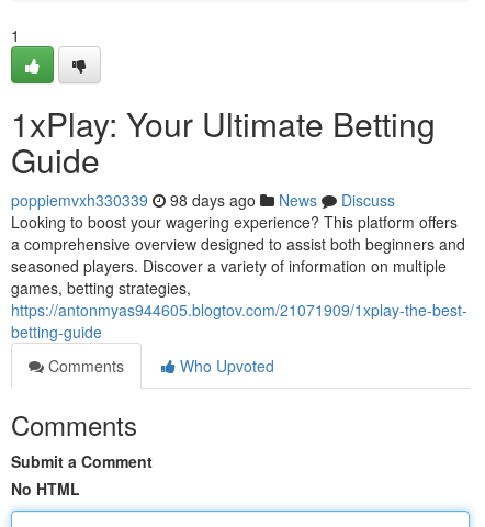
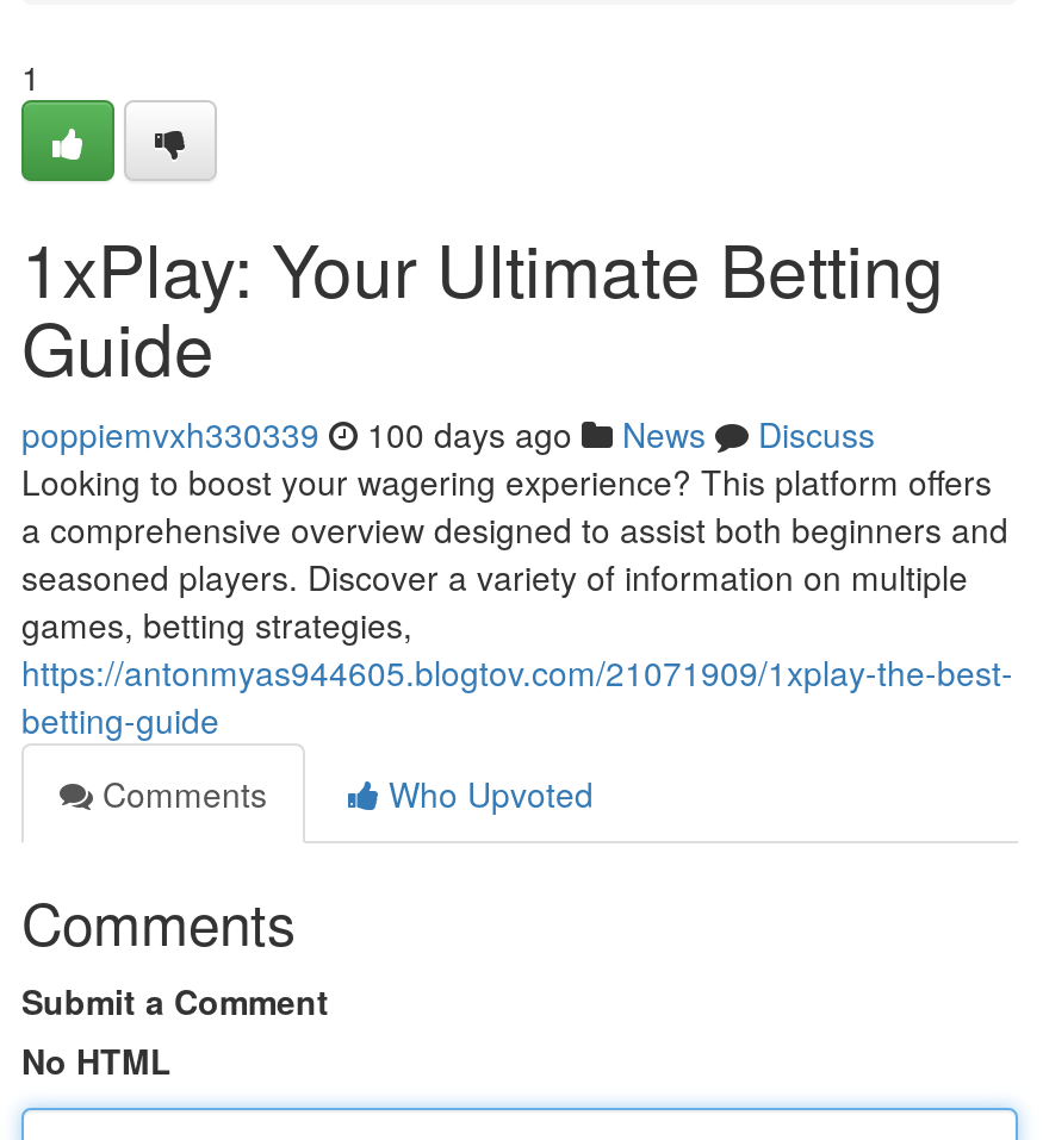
[11,189,395,211] poppiemvxh330339 98 days ago News Discuss -> [21,410,875,457] poppiemvxh330339 100 days ago News Discuss

